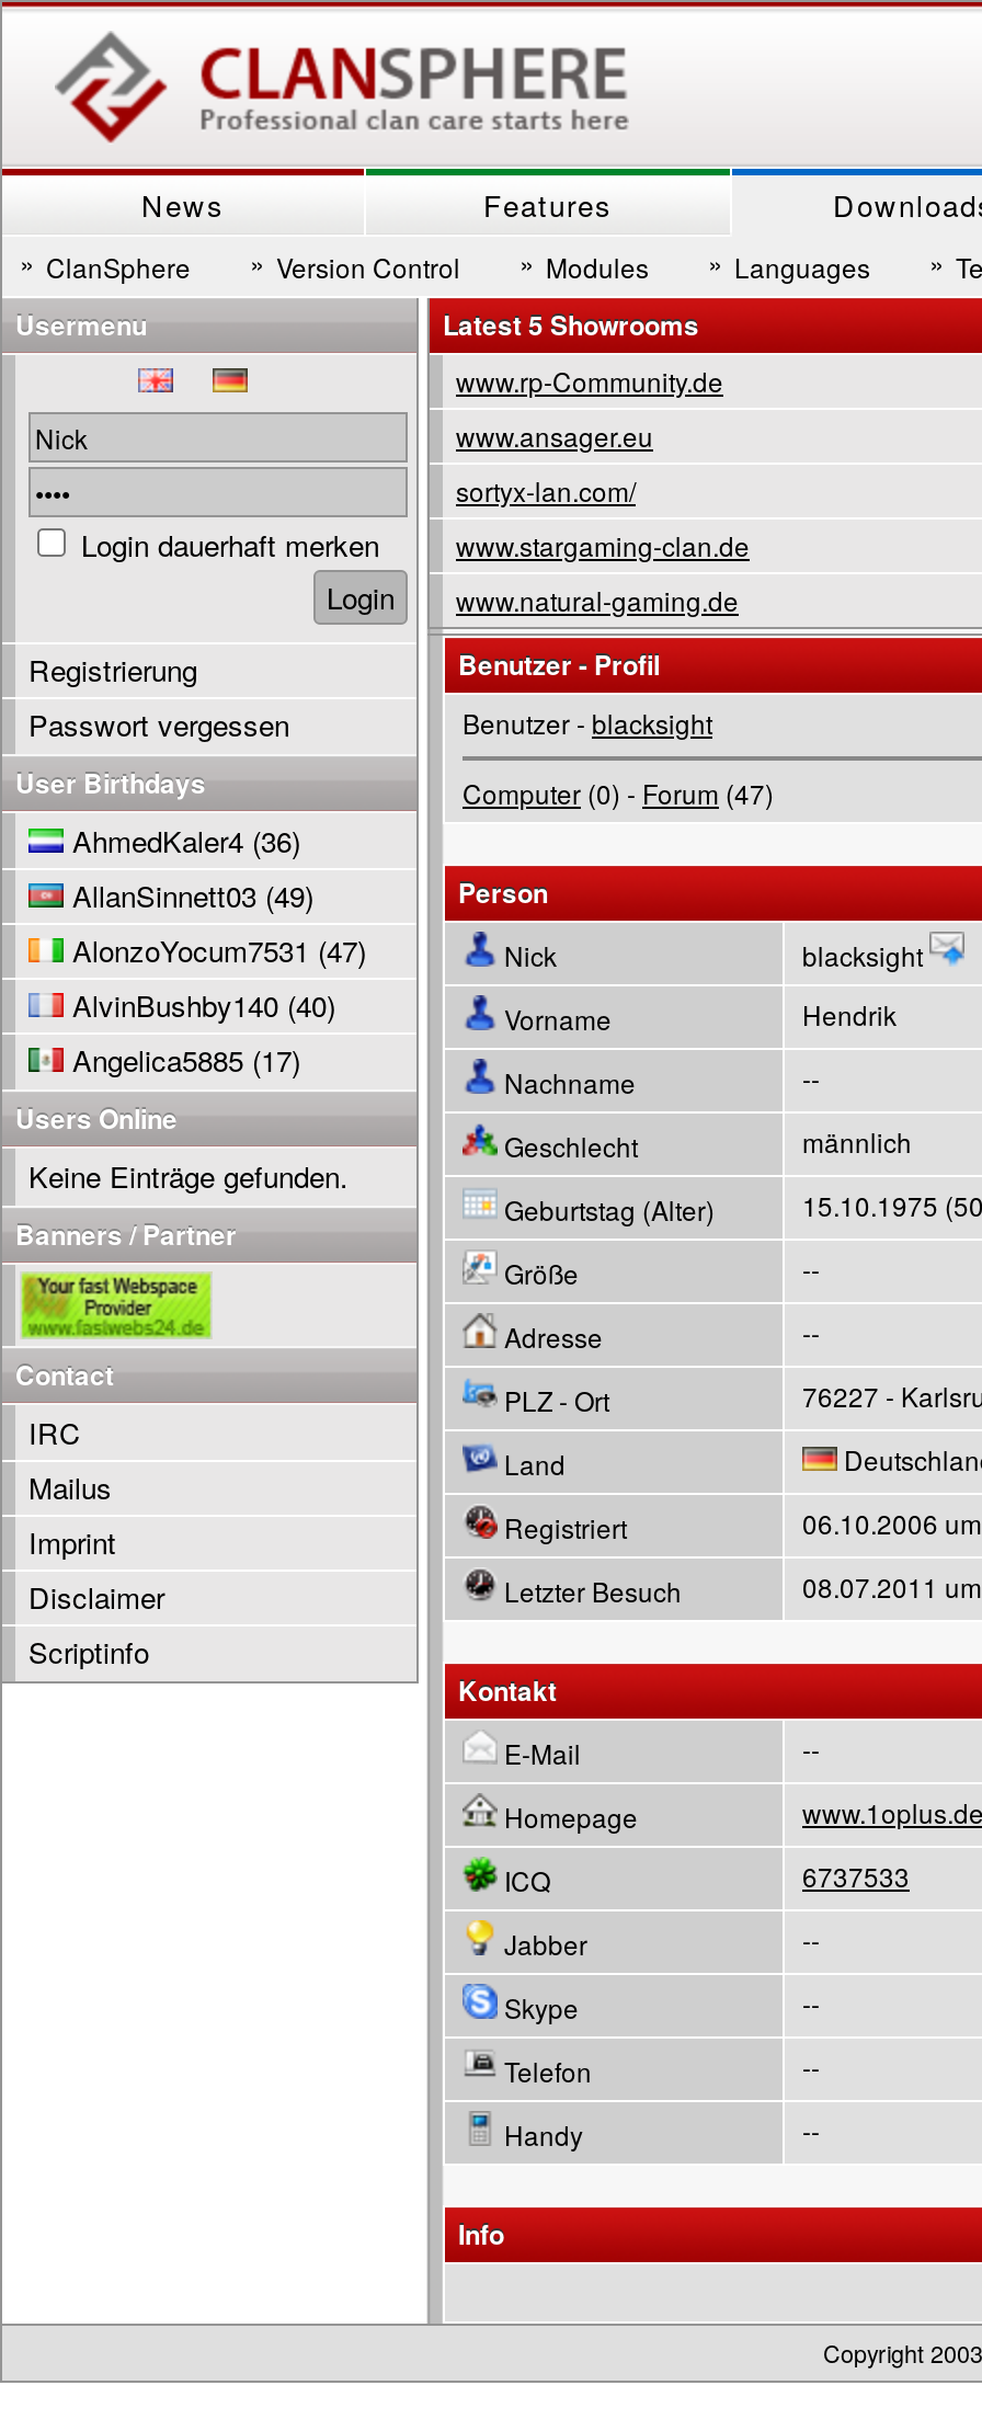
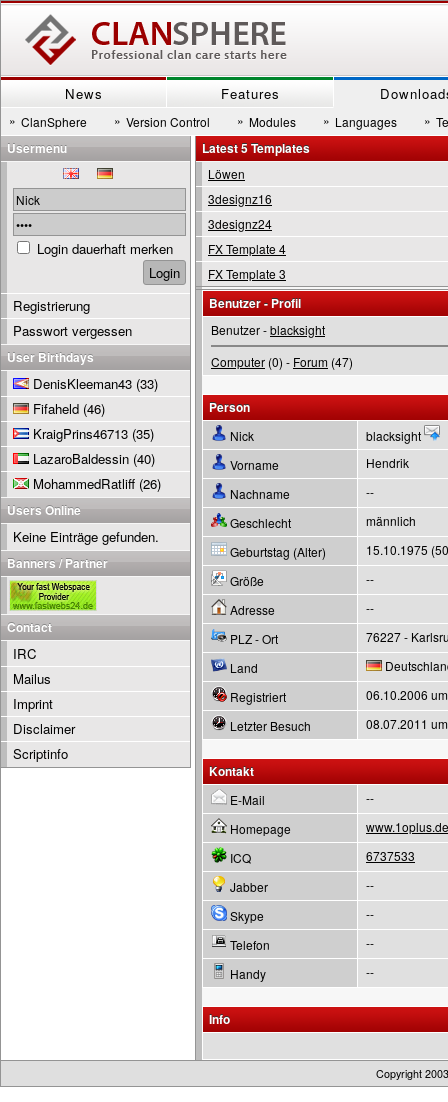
[443,305,723,399] Latest 5 Showrooms | www.rp-Community.de -> [202,139,310,182] Latest 5 Templates | Löwen
[456,416,653,454] www.ansager.eu -> [208,190,272,207] 3designz16
[456,471,636,509] sortyx-lan.com/ -> [208,215,272,232] 3designz24
[456,526,750,563] www.stargaming-clan.de -> [208,240,286,257] FX Template 4
[456,581,739,618] www.natural-gaming.de -> [208,265,286,282] FX Template 3
[72,820,366,1081] AhmedKaler4 (36) | AllanSinnett03 (49) | AlonzoYocum7531 (47) | AlvinBushby140 (40) | Angelica5885 (17) -> [33,374,161,493] DenisKleeman43 (33) | Fifaheld (46) | KraigPrins46713 (35) | LazaroBaldessin (40) | MohammedRatliff (26)

